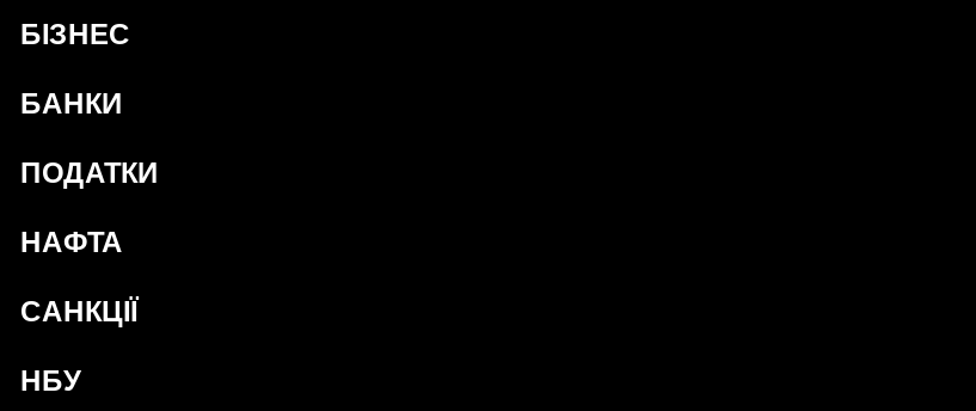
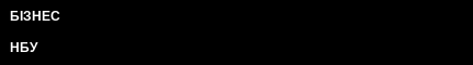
[20,87,159,329] БАНКИ | ПОДАТКИ | НАФТА | САНКЦІЇ -> none

